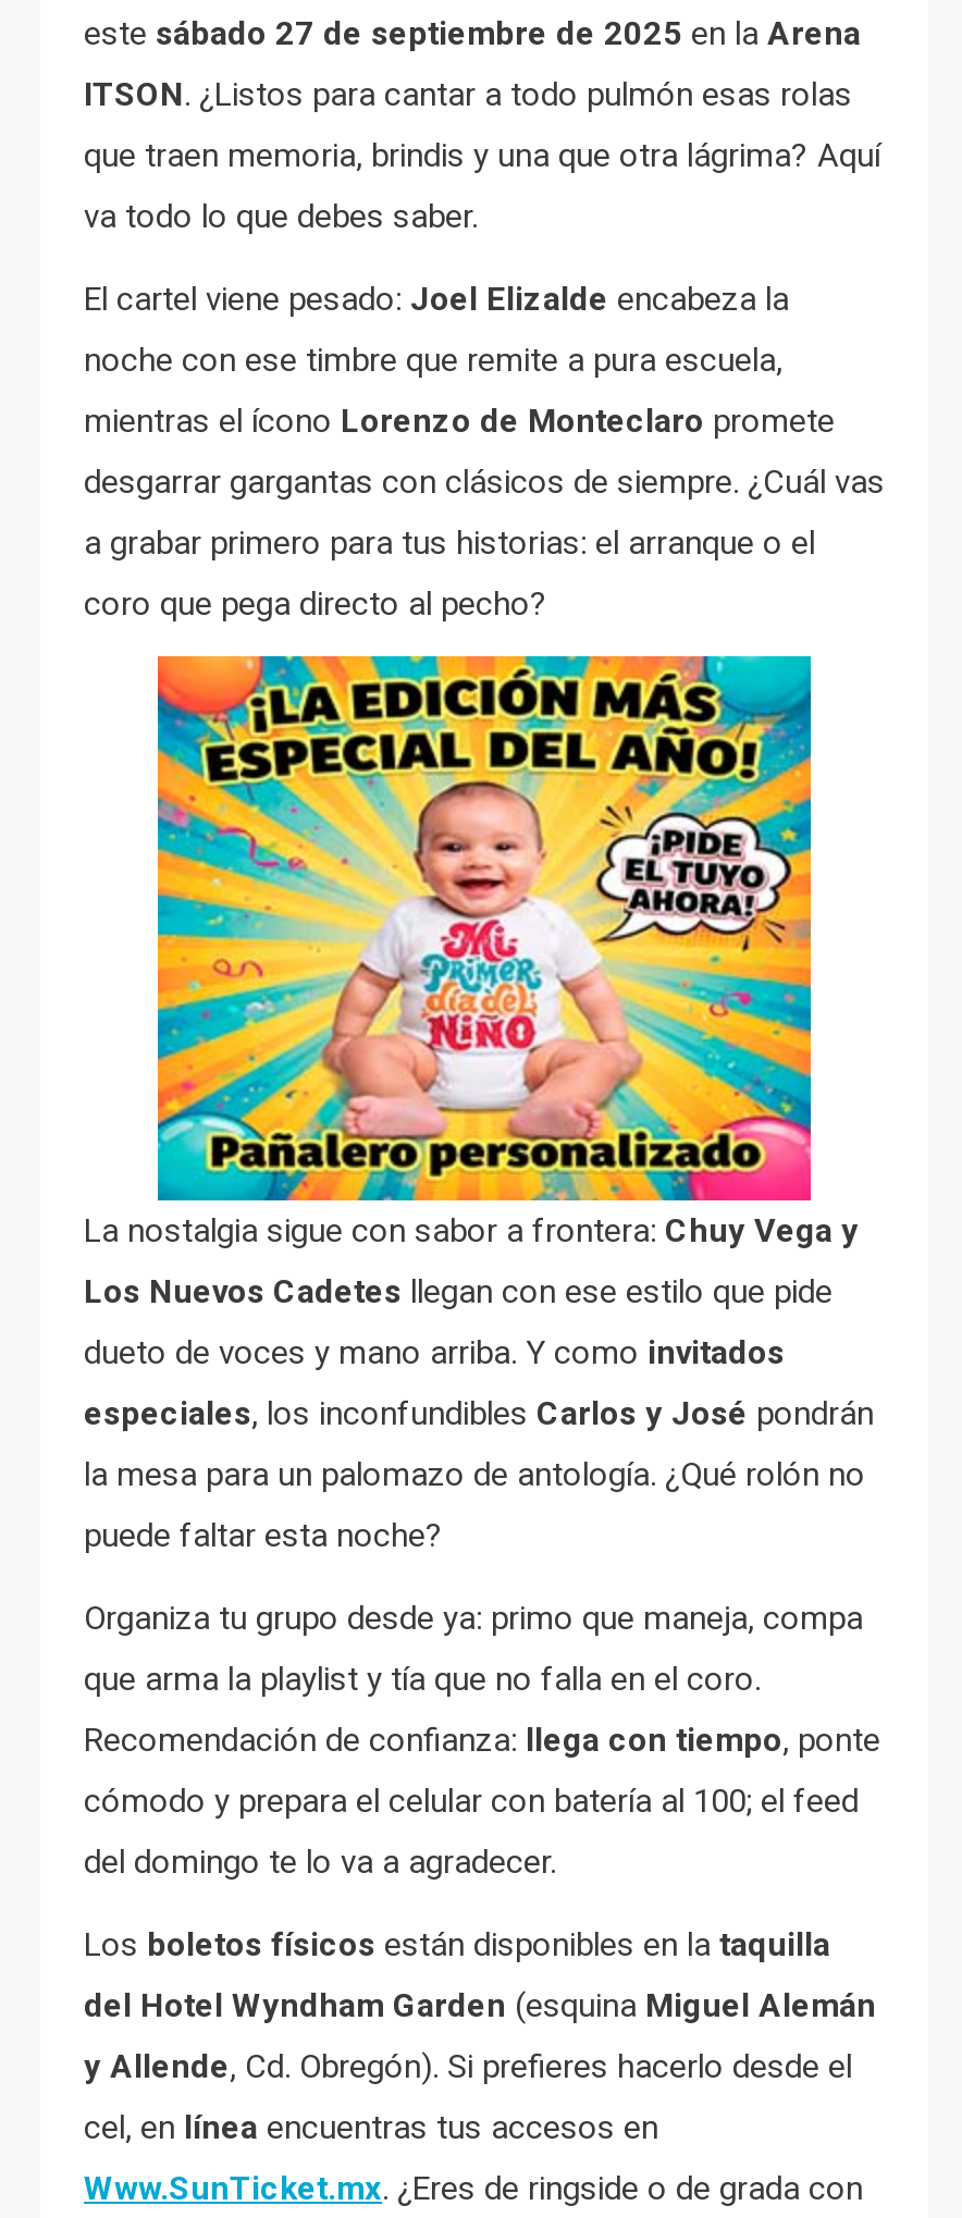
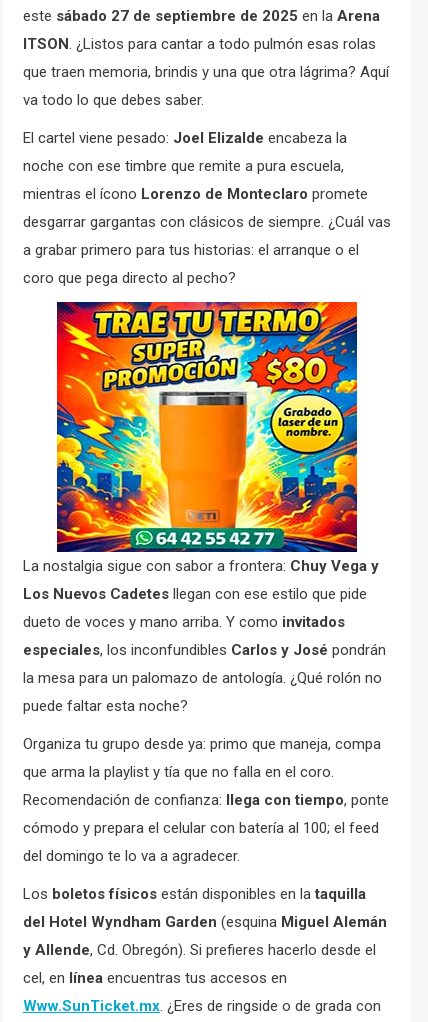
[156,654,813,1203] [image] -> [56,301,358,553] [image]

